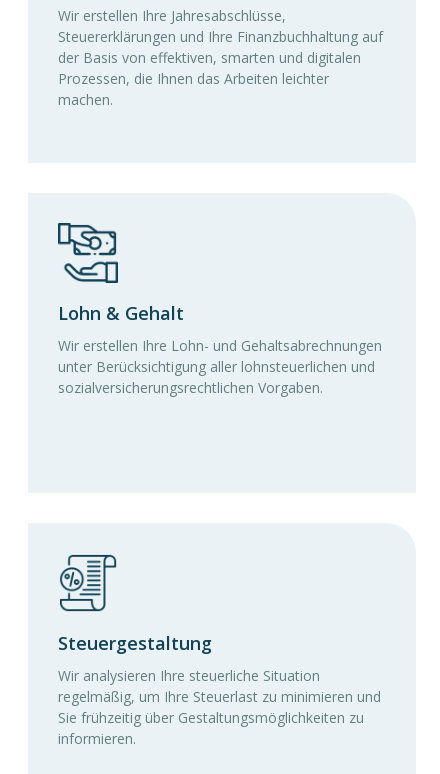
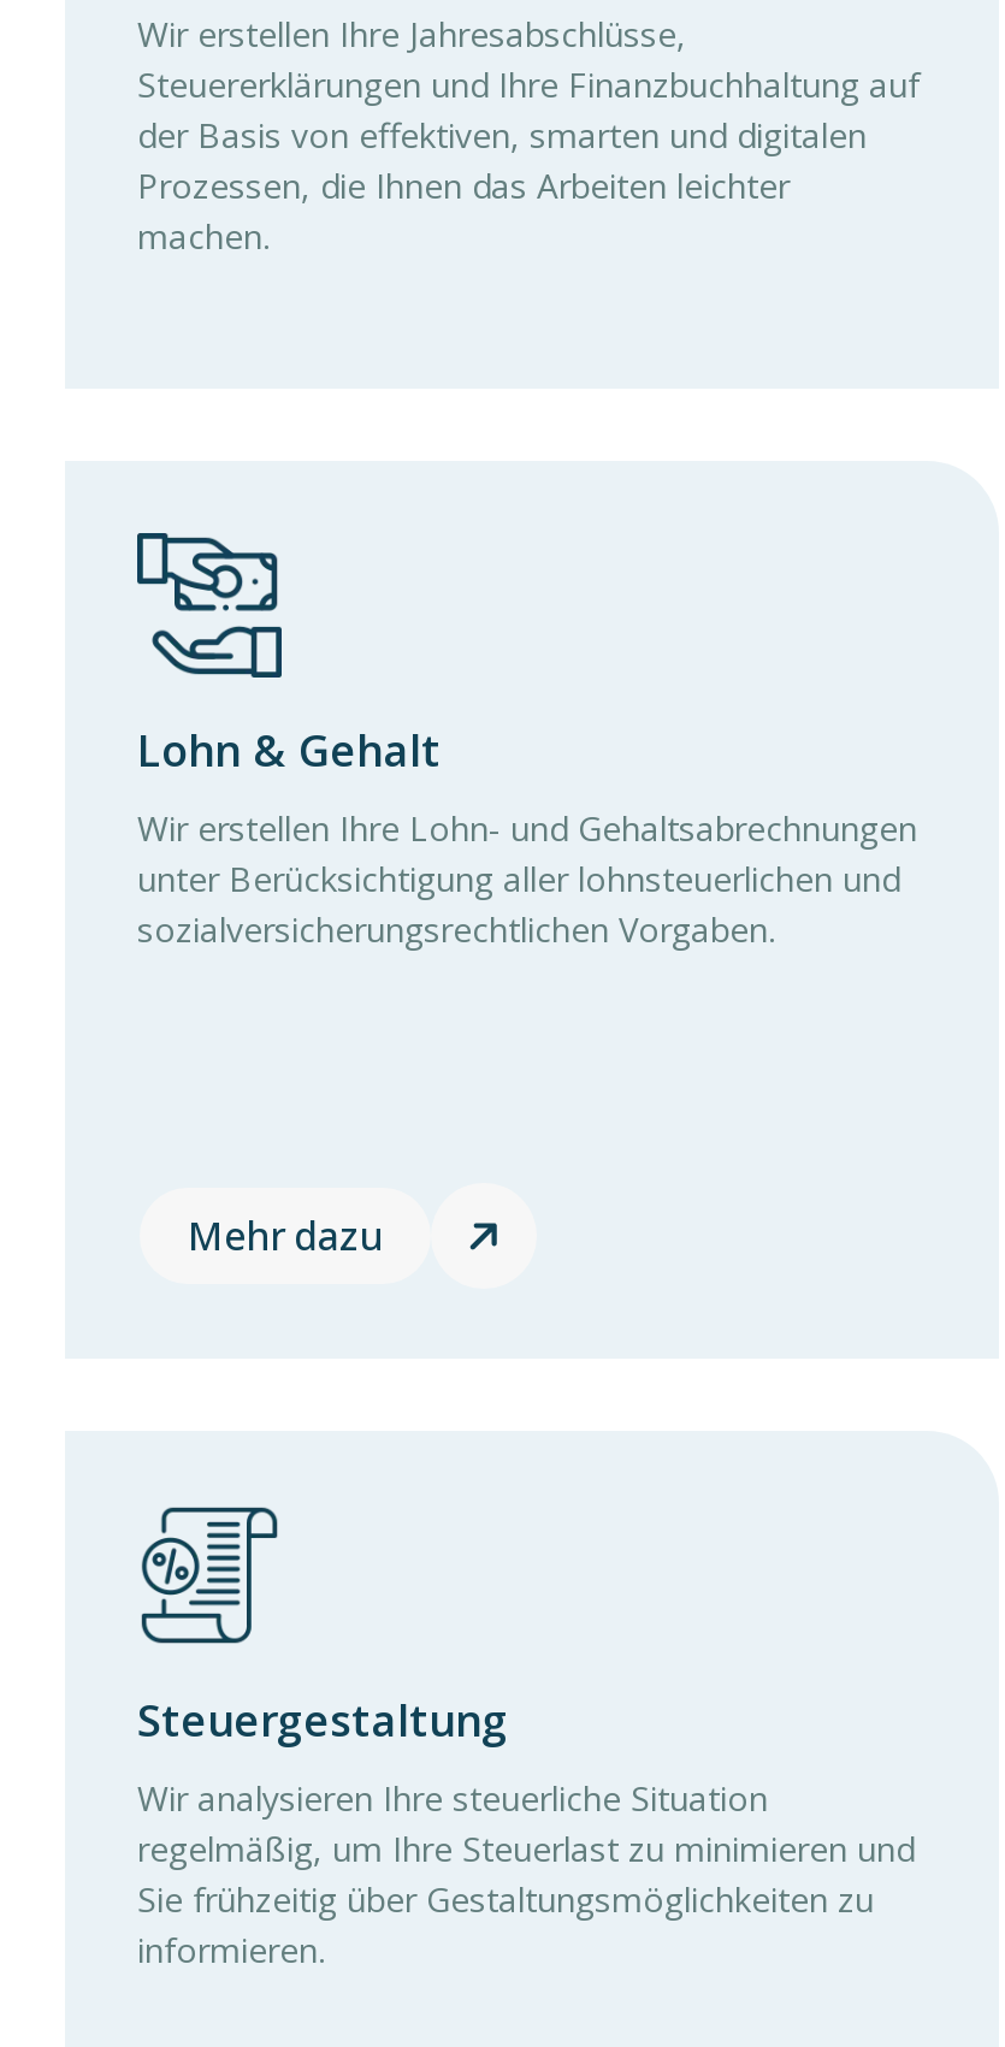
none -> [188,1209,383,1262] Mehr dazu

